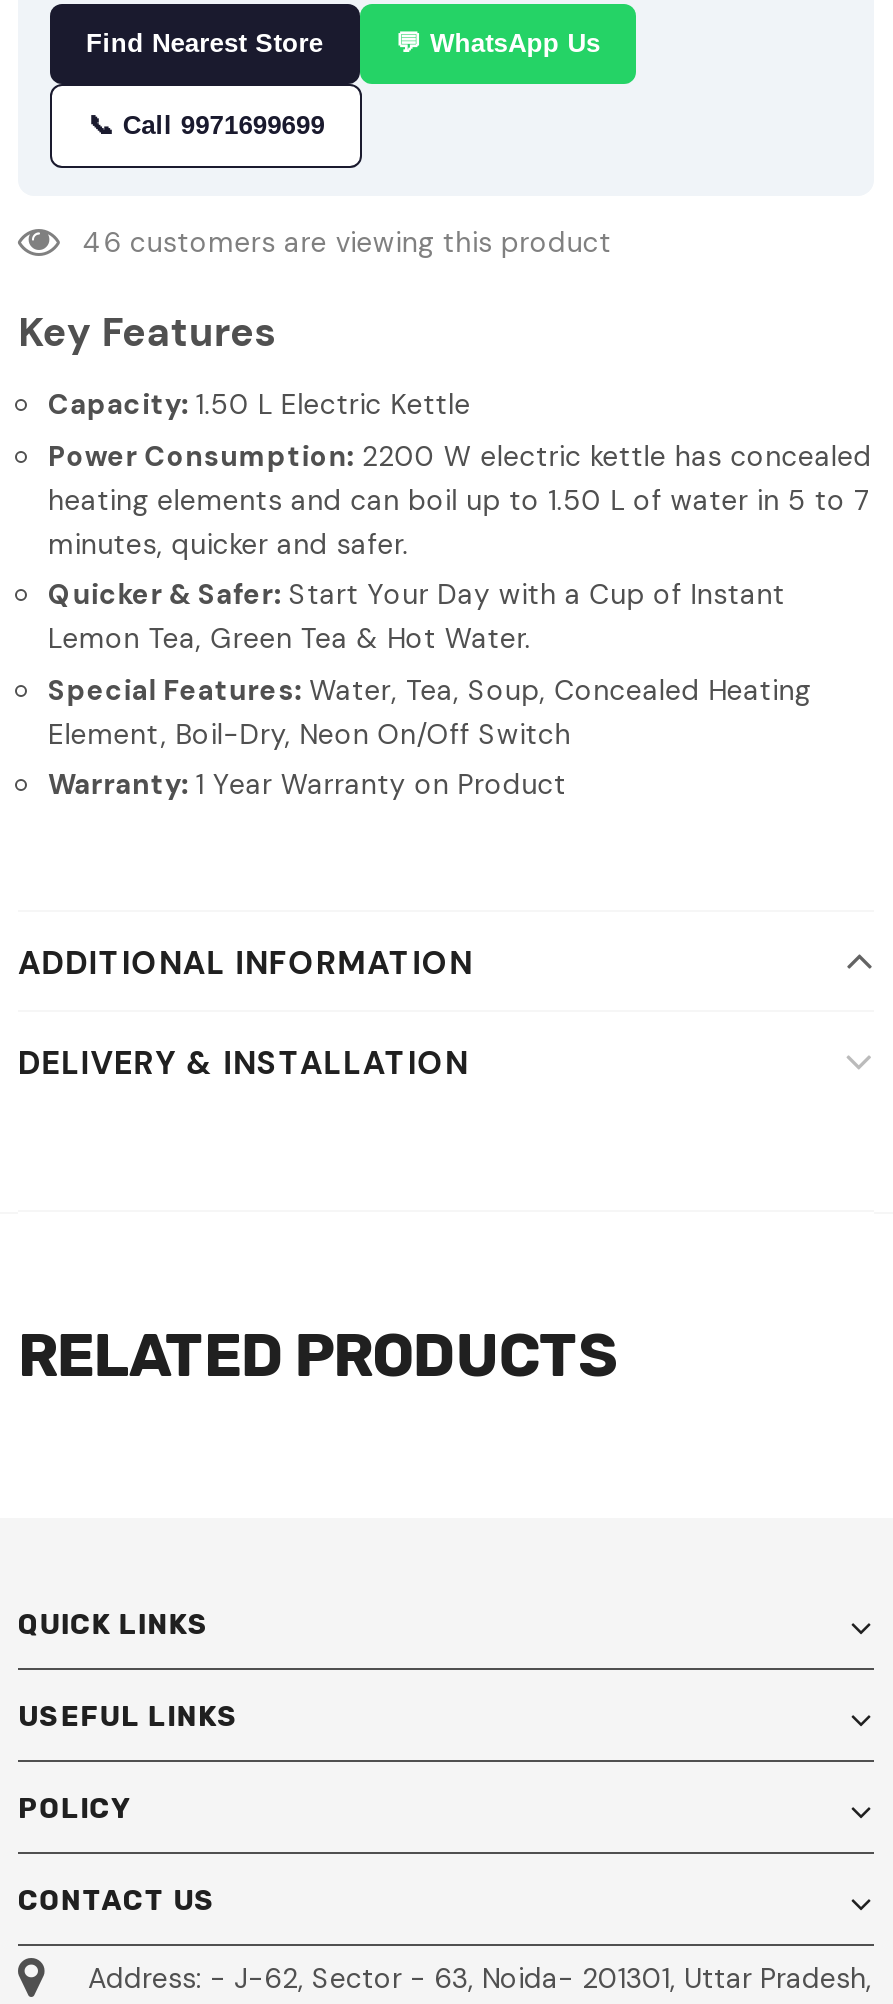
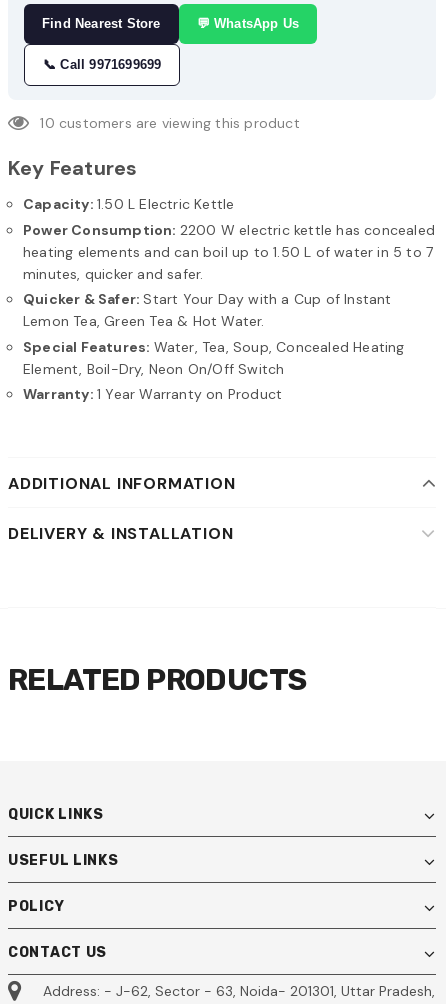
[83,224,612,260] 46 customers are viewing this product -> [40,114,300,132] 10 customers are viewing this product

